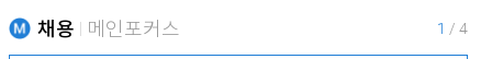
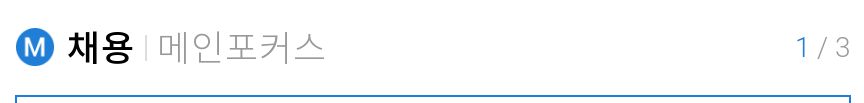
[437,20,468,38] 1 / 4 -> [795,32,851,64] 1 / 3

